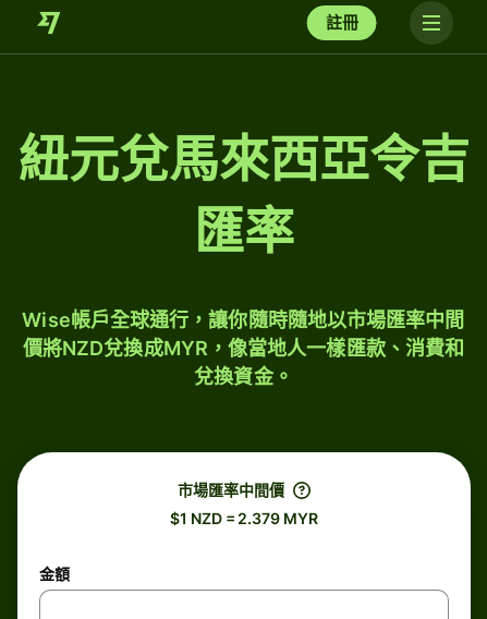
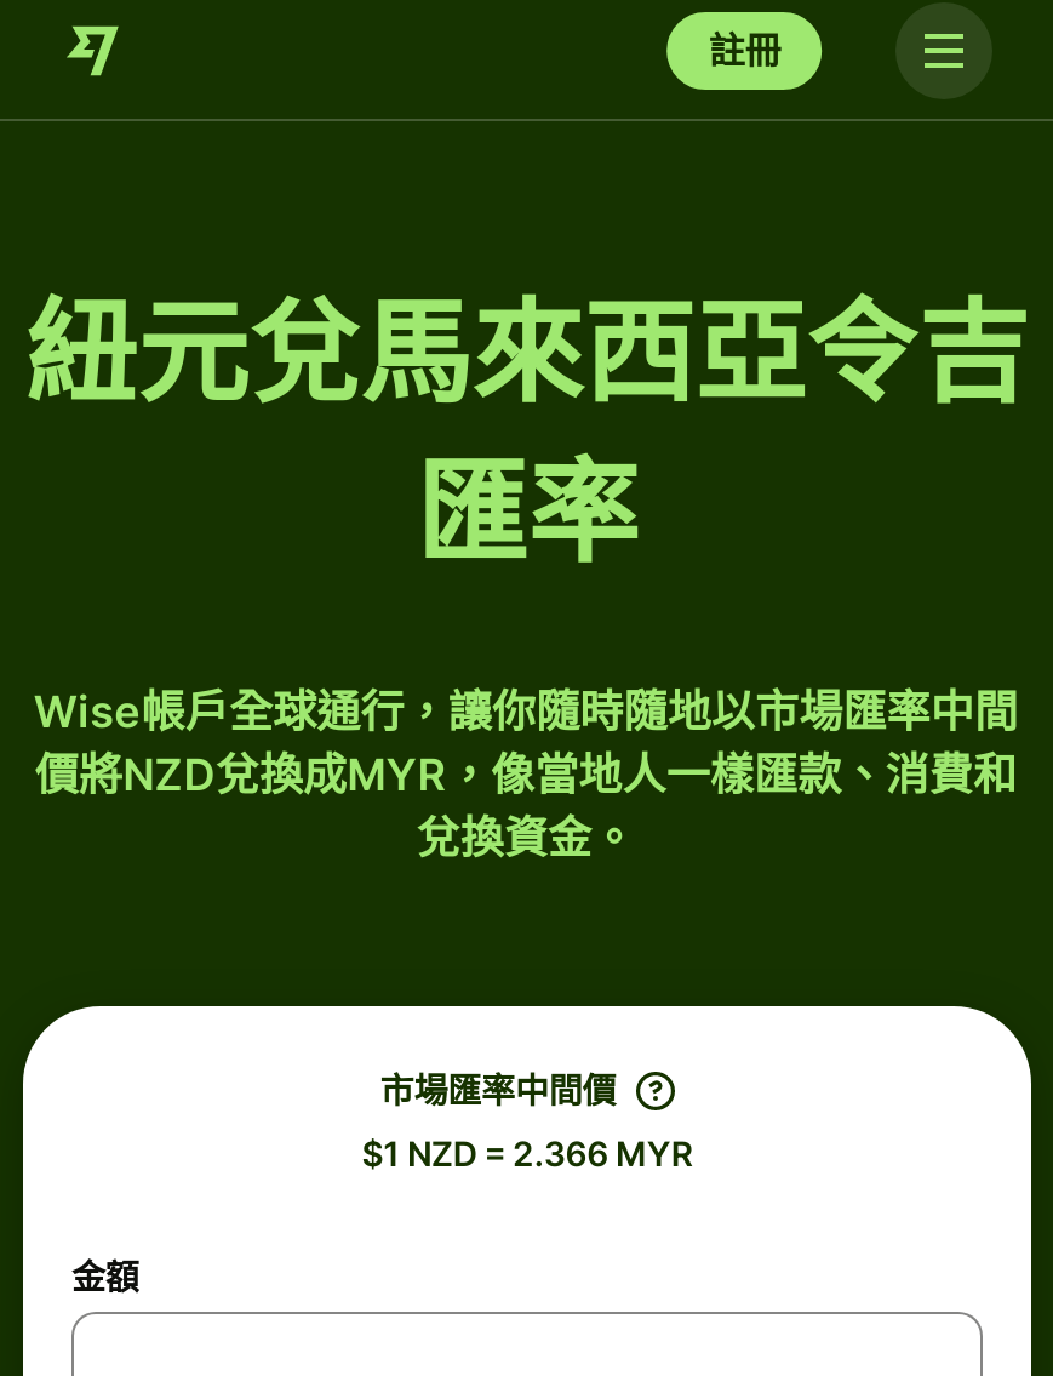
[170,509,318,527] $1 NZD = 2.379 MYR -> [362,1132,692,1174] $1 NZD = 2.366 MYR

